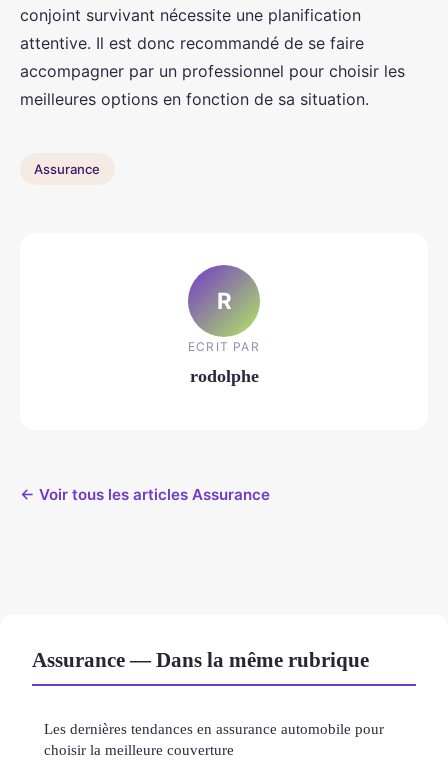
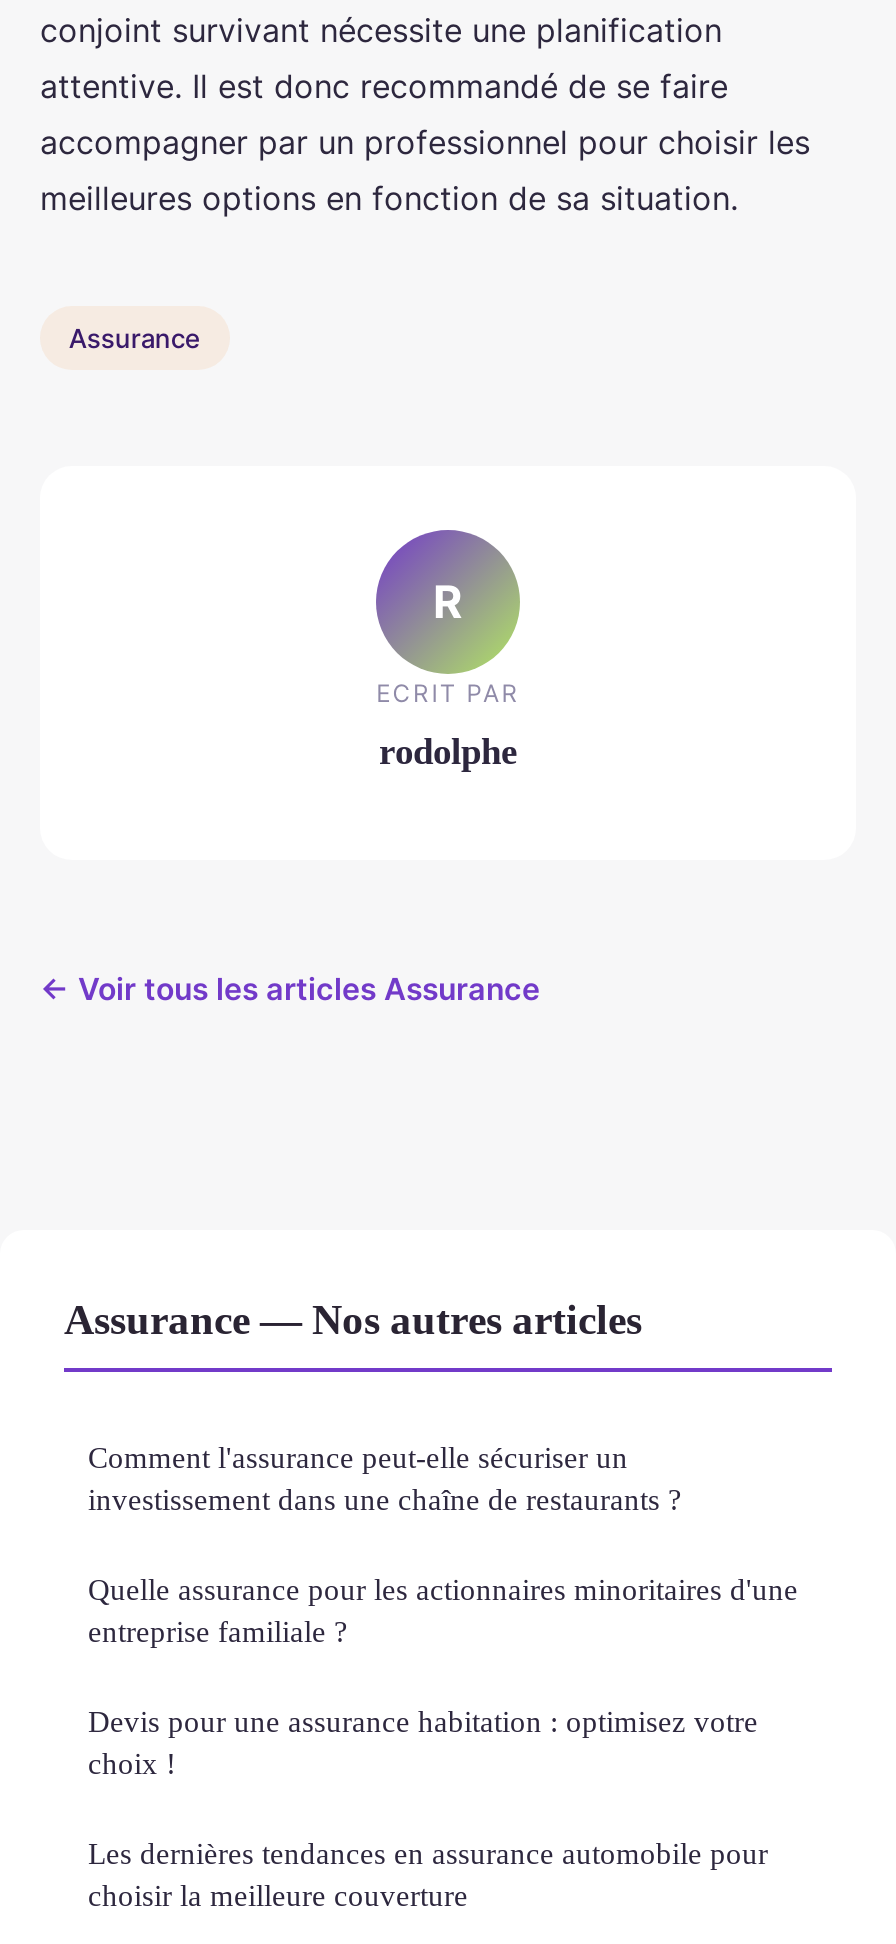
[32,648,369,671] Assurance — Dans la même rubrique -> [64,1296,798,1780] Assurance — Nos autres articles | Comment l'assurance peut-elle sécuriser un | investissement dans une chaîne de restaurants ? | Quelle assurance pour les actionnaires minoritaires d'une | entreprise familiale ? | Devis pour une assurance habitation : optimisez votre | choix !

